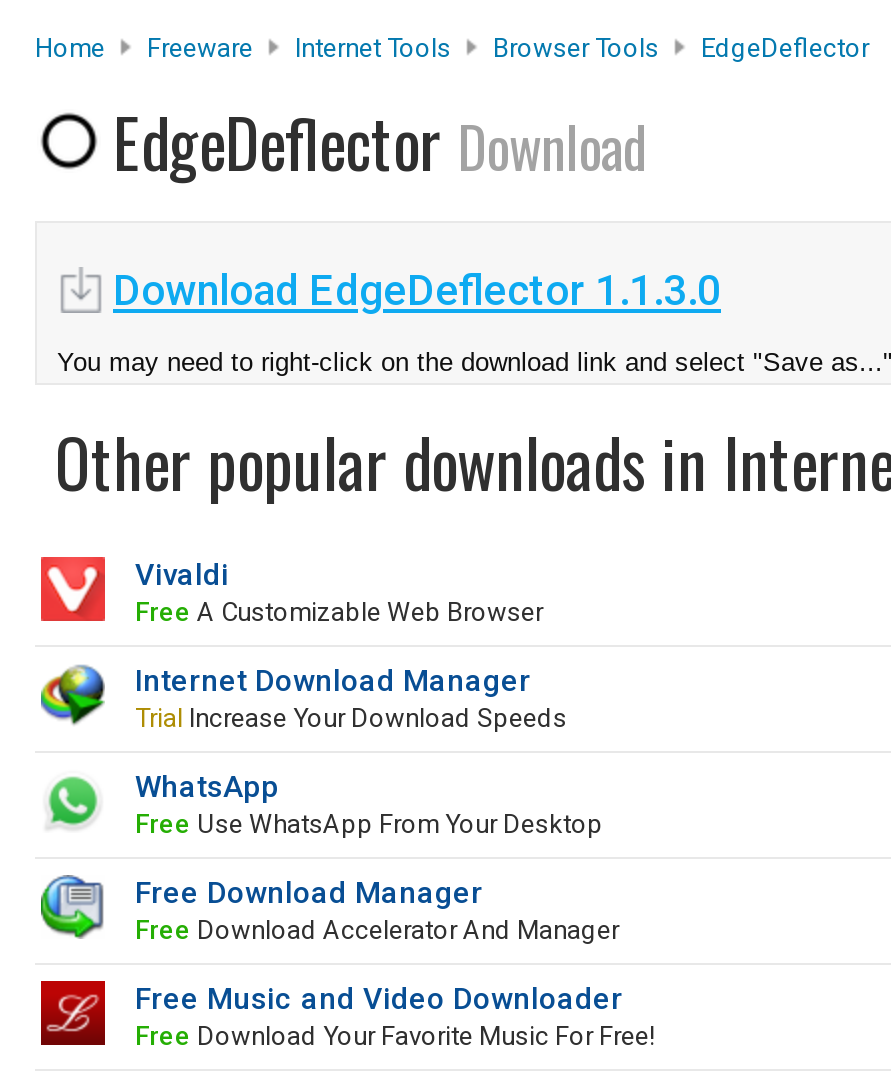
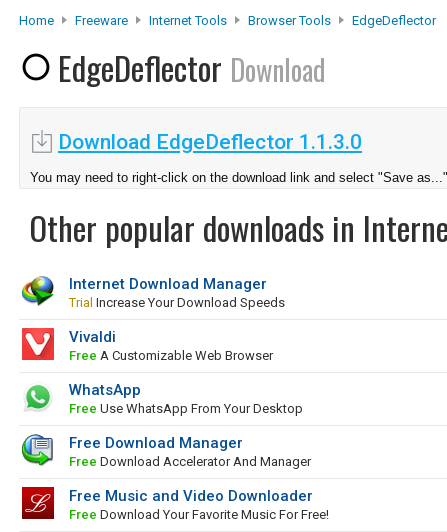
moved [39,555,543,627] -> [21,327,273,363]: [image] | Vivaldi | Free A Customizable Web Browser
moved [135,663,567,733] -> [69,275,285,310]: Internet Download Manager | Trial Increase Your Download Speeds

